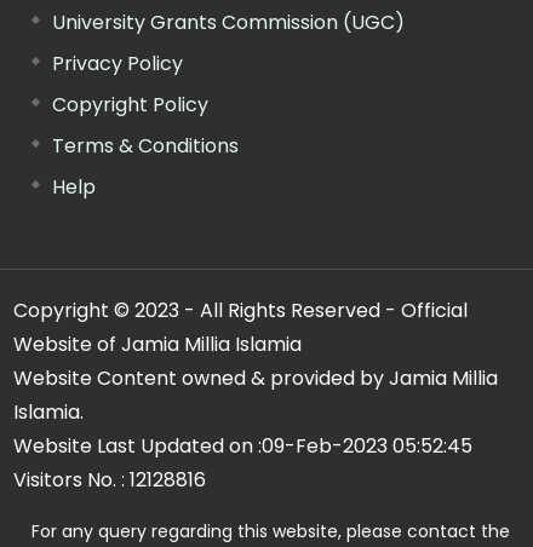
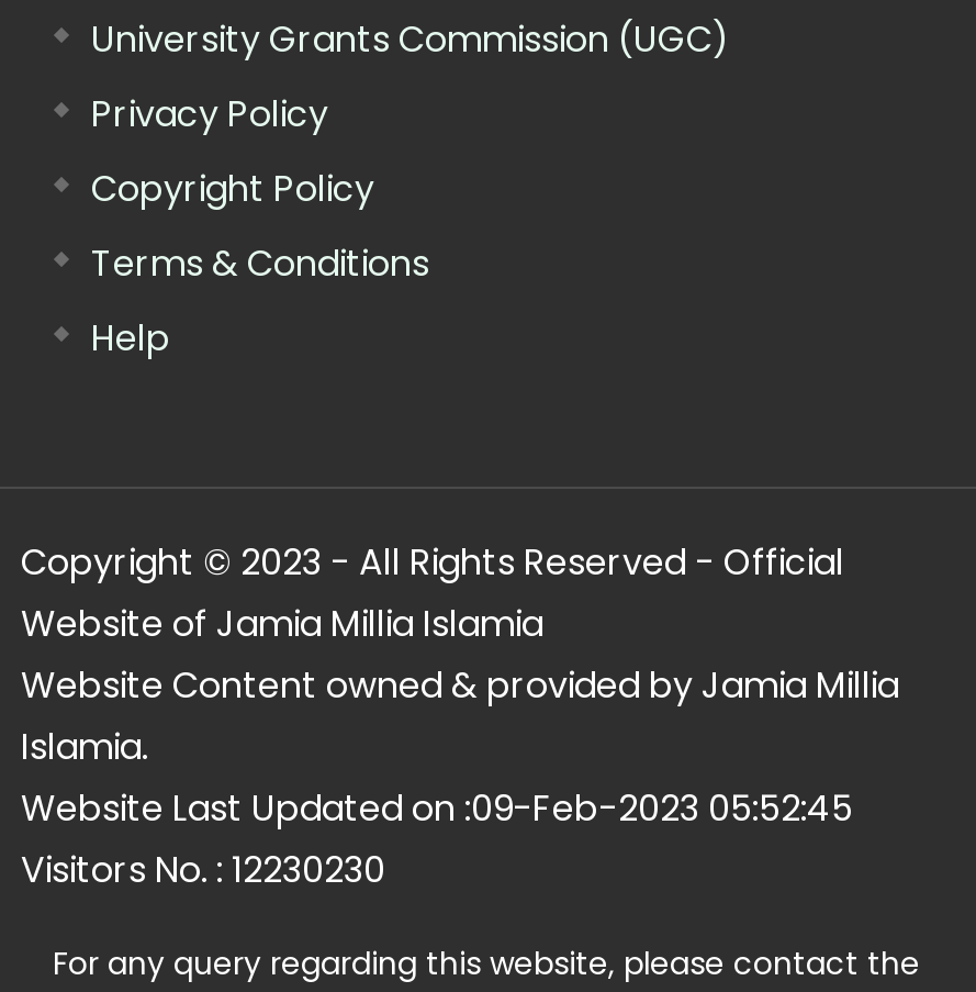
[13,466,206,494] Visitors No. : 12128816 -> [21,844,385,895] Visitors No. : 12230230

